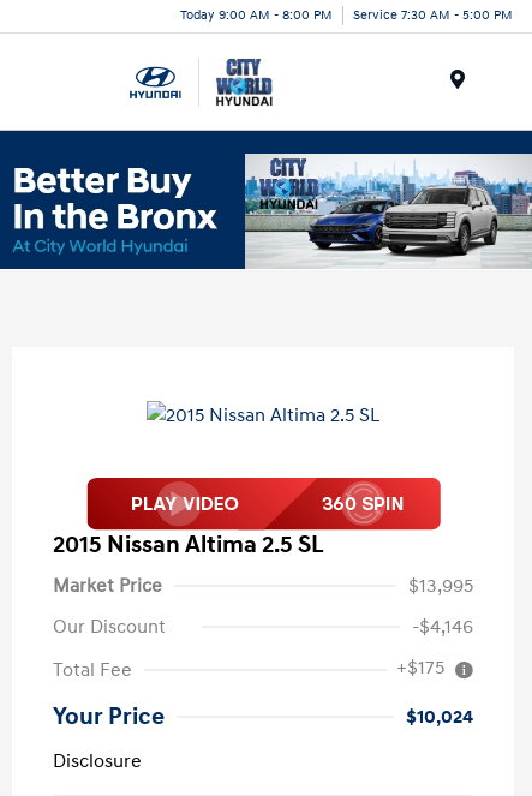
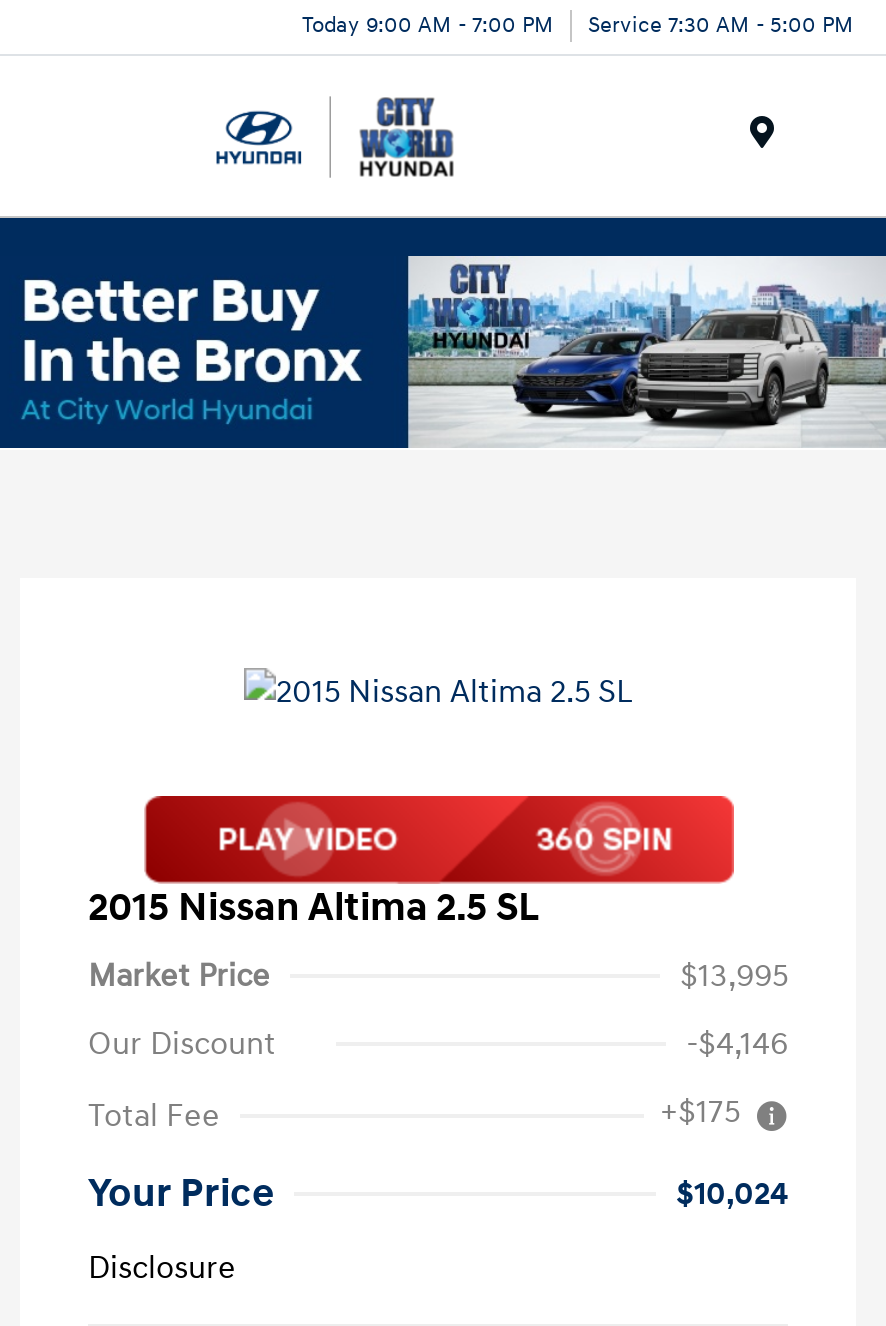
[180,7,513,22] Today 9:00 AM - 8:00 PM Service 7:30 AM - 5:00 PM -> [302,11,854,37] Today 9:00 AM - 7:00 PM Service 7:30 AM - 5:00 PM

